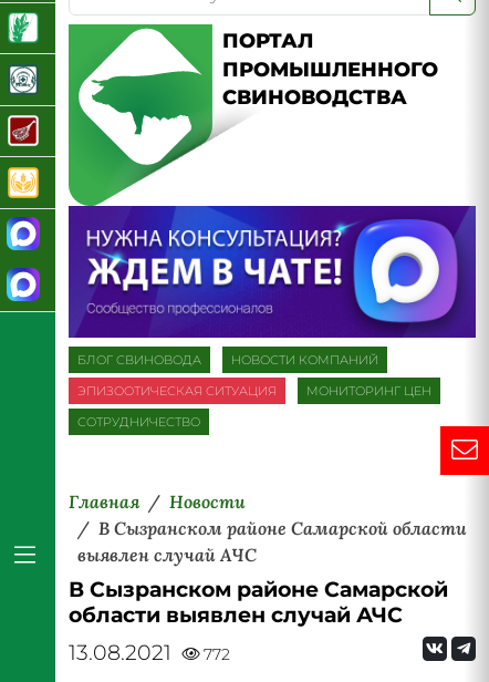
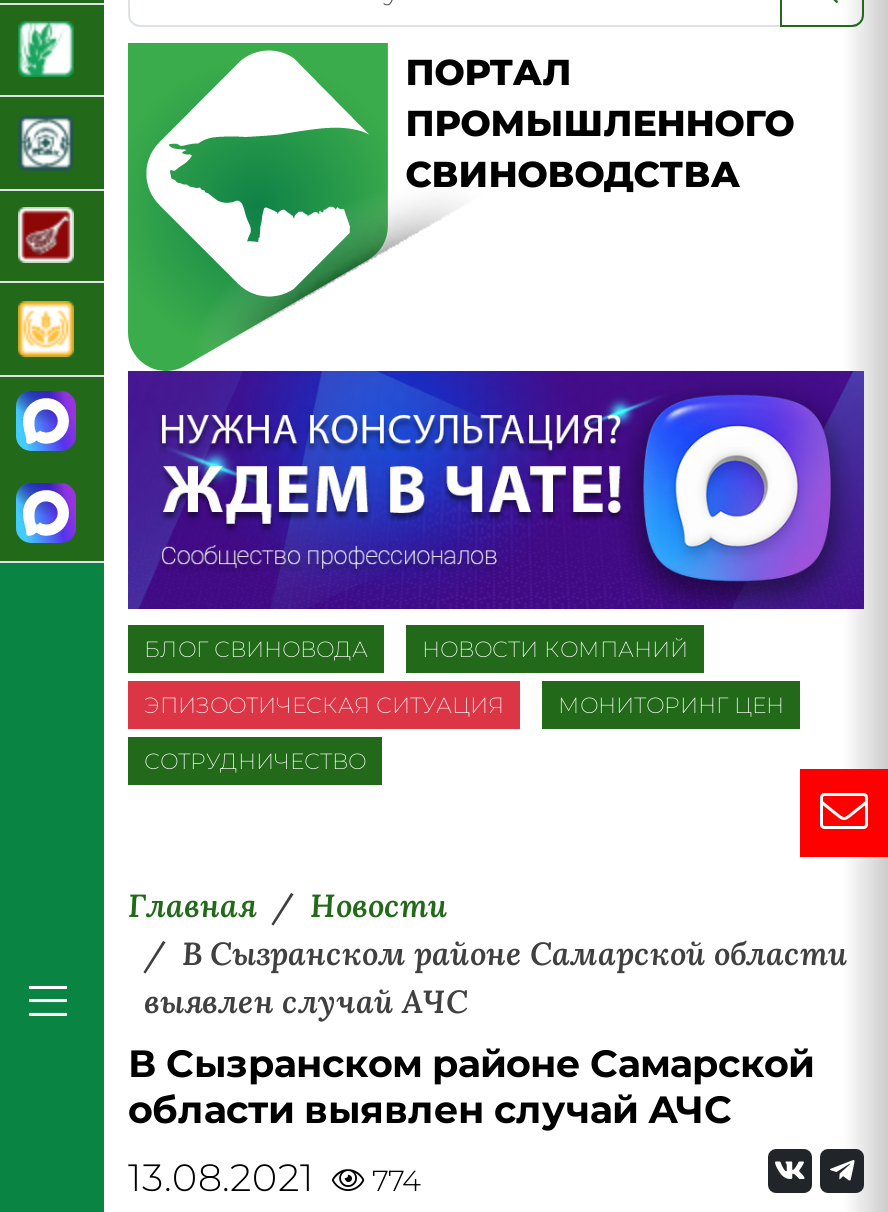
[69,638,230,665] 13.08.2021 772 -> [128,1152,420,1200] 13.08.2021 774

